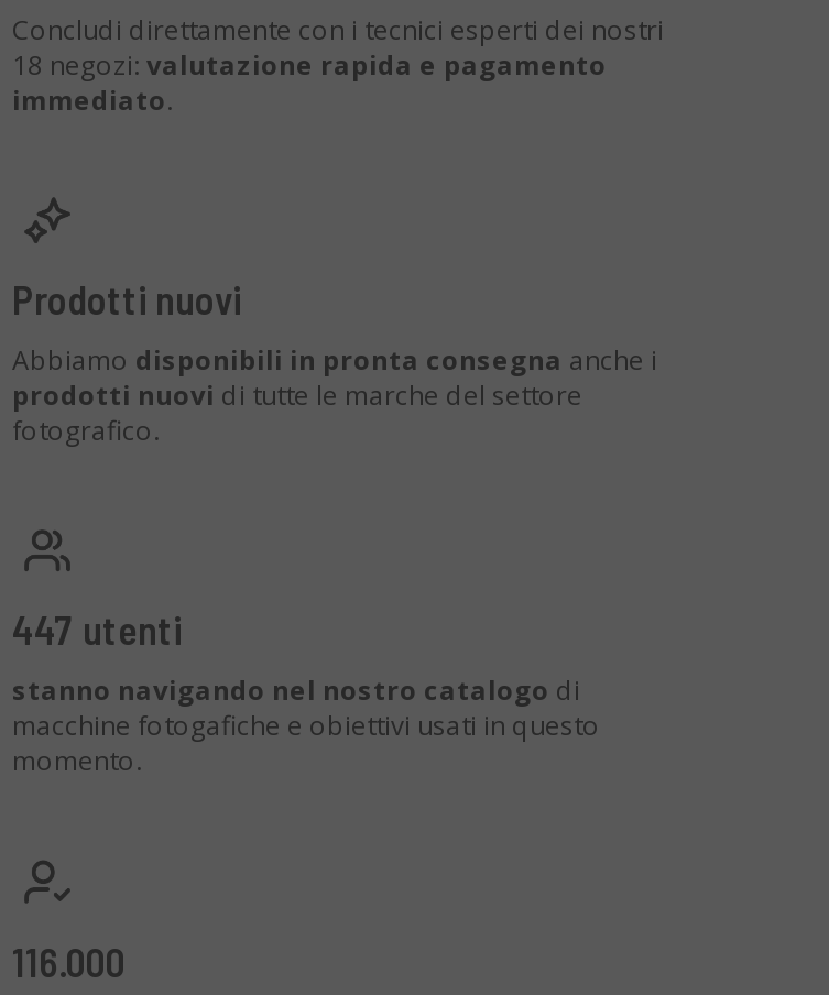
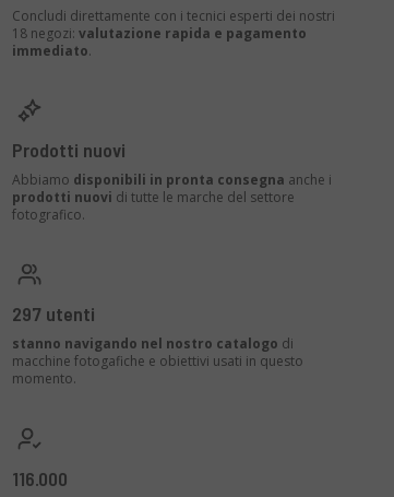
[12,606,182,655] 447 utenti -> [12,302,95,326] 297 utenti

